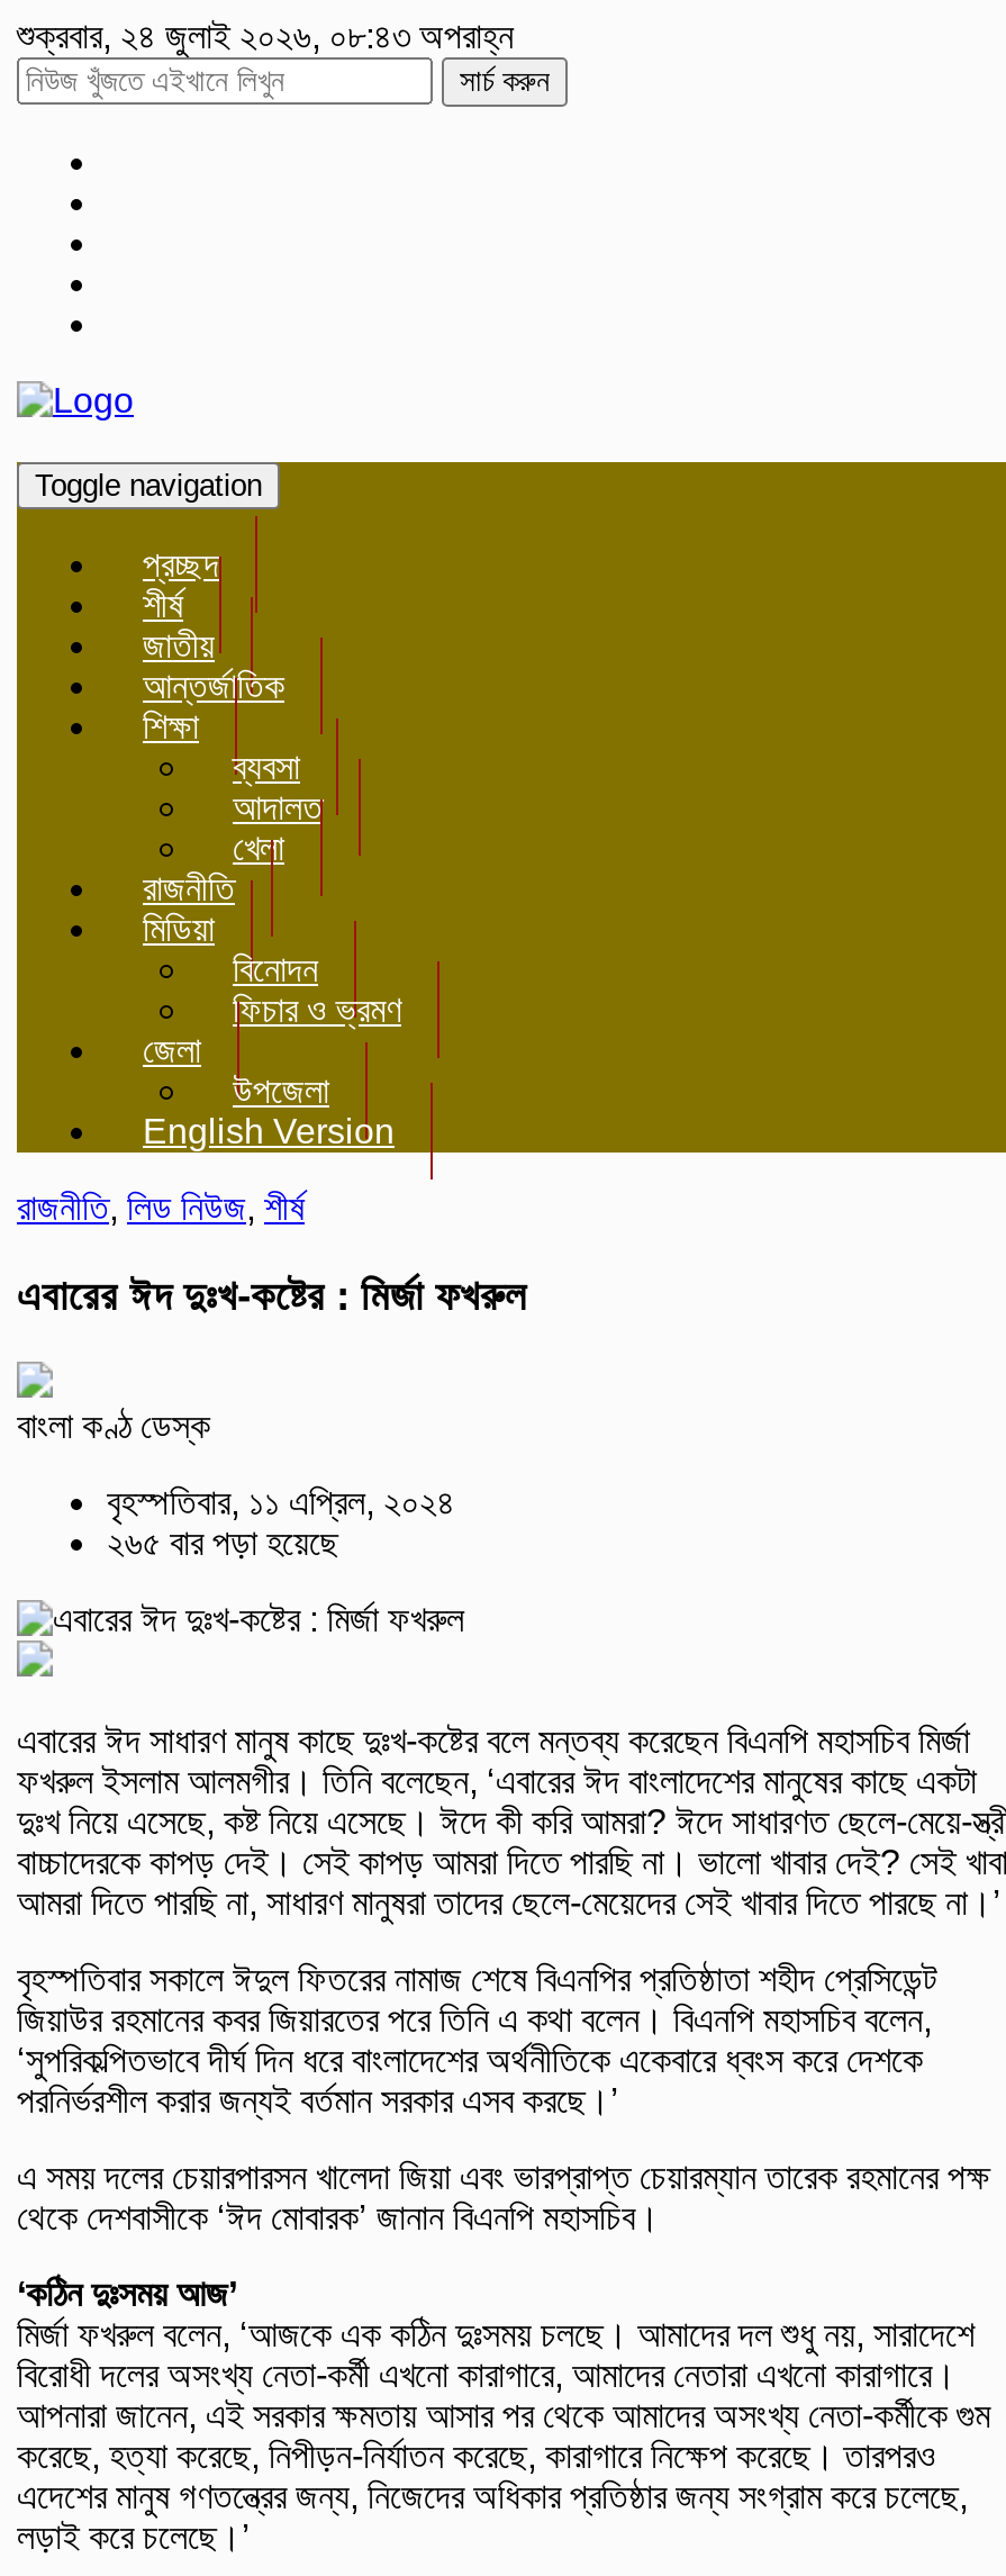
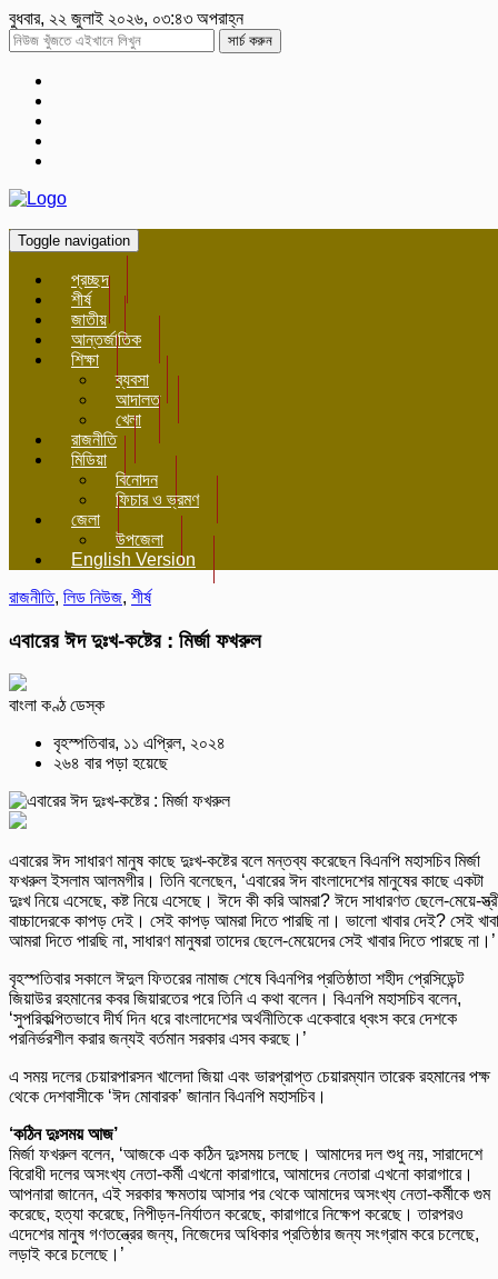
[17,17,514,55] শুক্রবার, ২৪ জুলাই ২০২৬, ০৮:৪৩ অপরাহ্ন -> [9,9,243,28] বুধবার, ২২ জুলাই ২০২৬, ০৩:৪৩ অপরাহ্ন
[107,1524,338,1563] ২৬৫ বার পড়া হয়েছে -> [53,754,168,773] ২৬৪ বার পড়া হয়েছে

